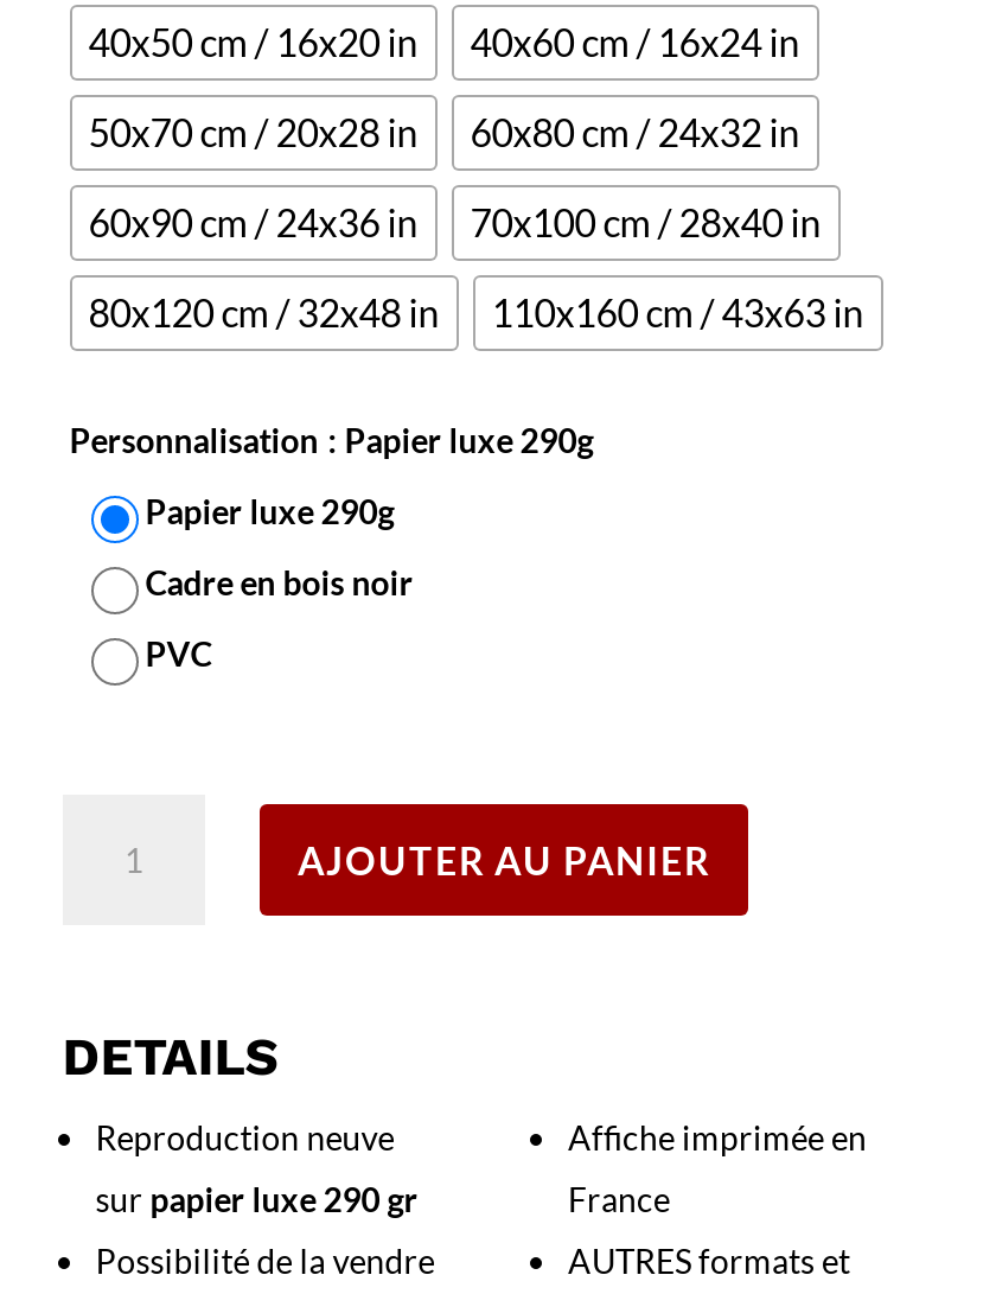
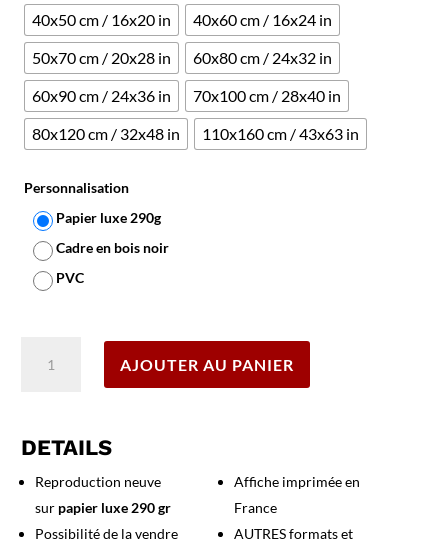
[69,420,594,460] Personnalisation : Papier luxe 290g -> [24,179,129,196] Personnalisation

